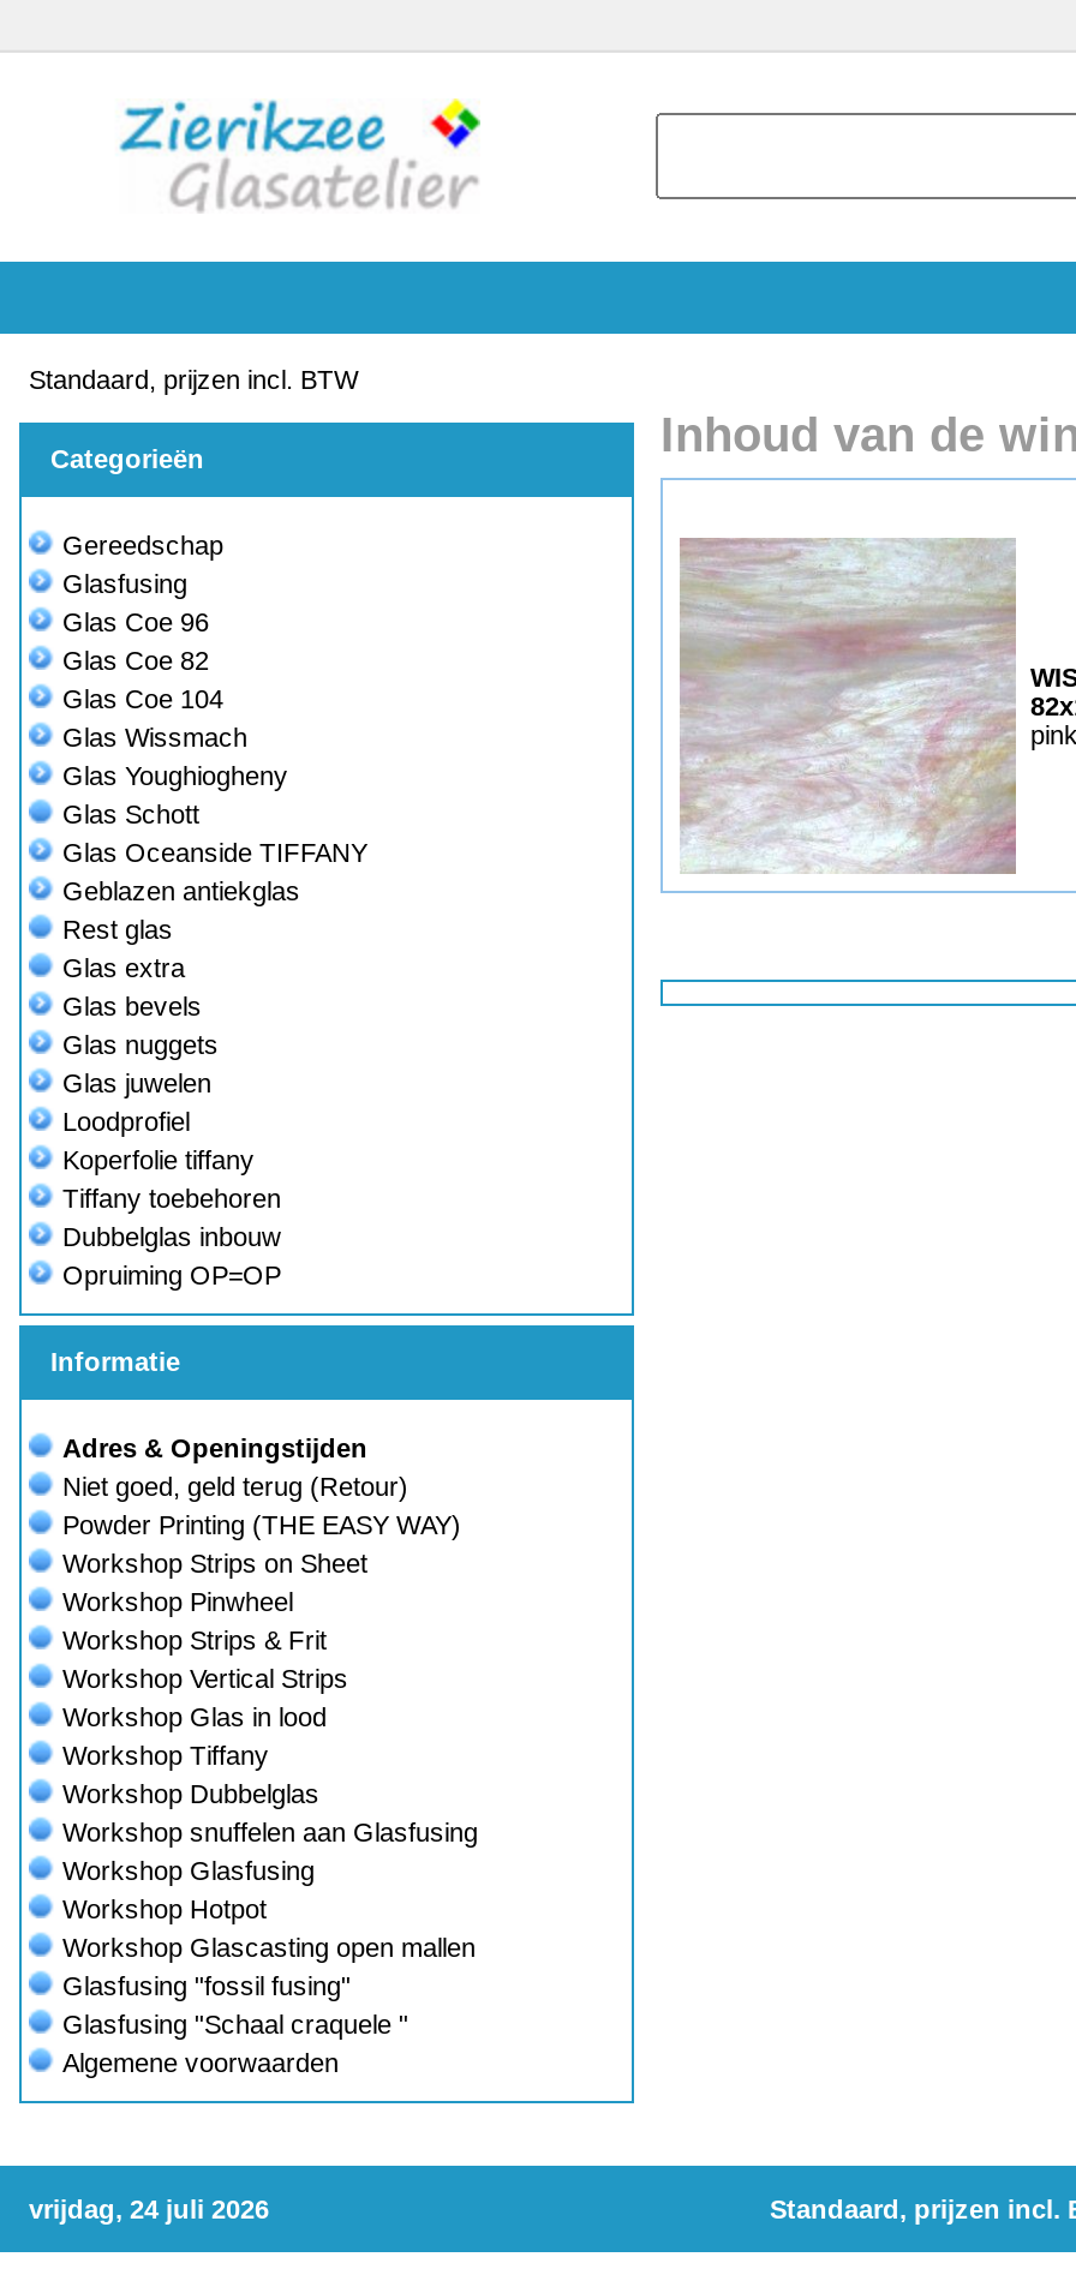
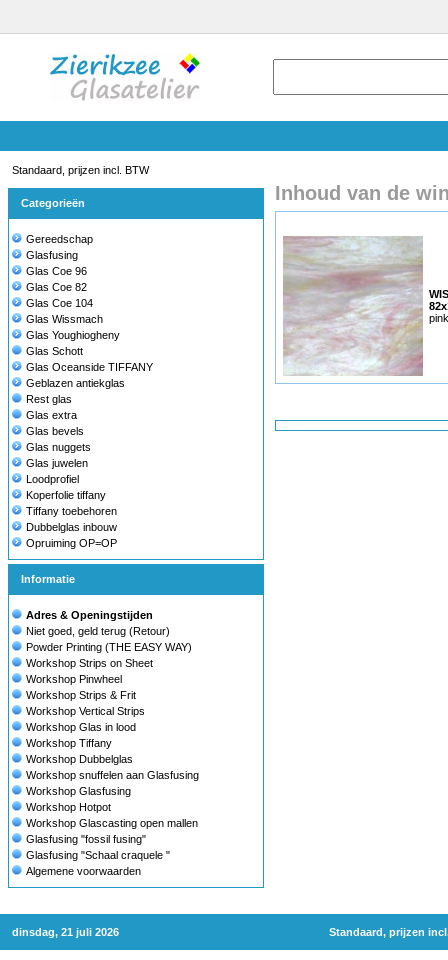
[0,2195,283,2223] vrijdag, 24 juli 2026 -> [0,926,125,938] dinsdag, 21 juli 2026

